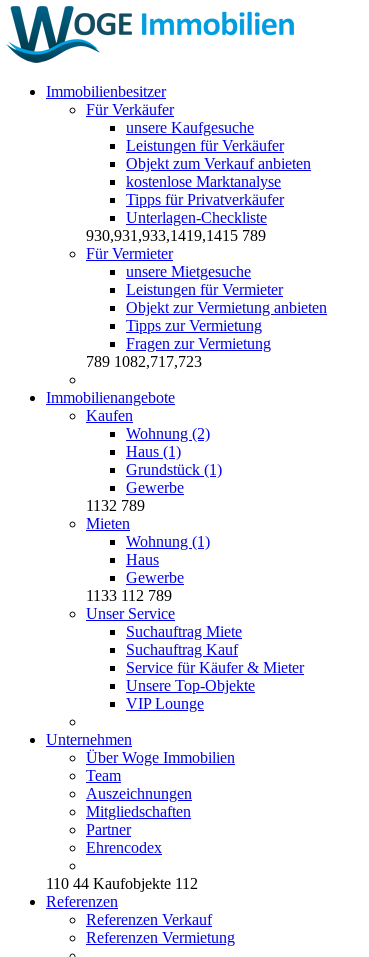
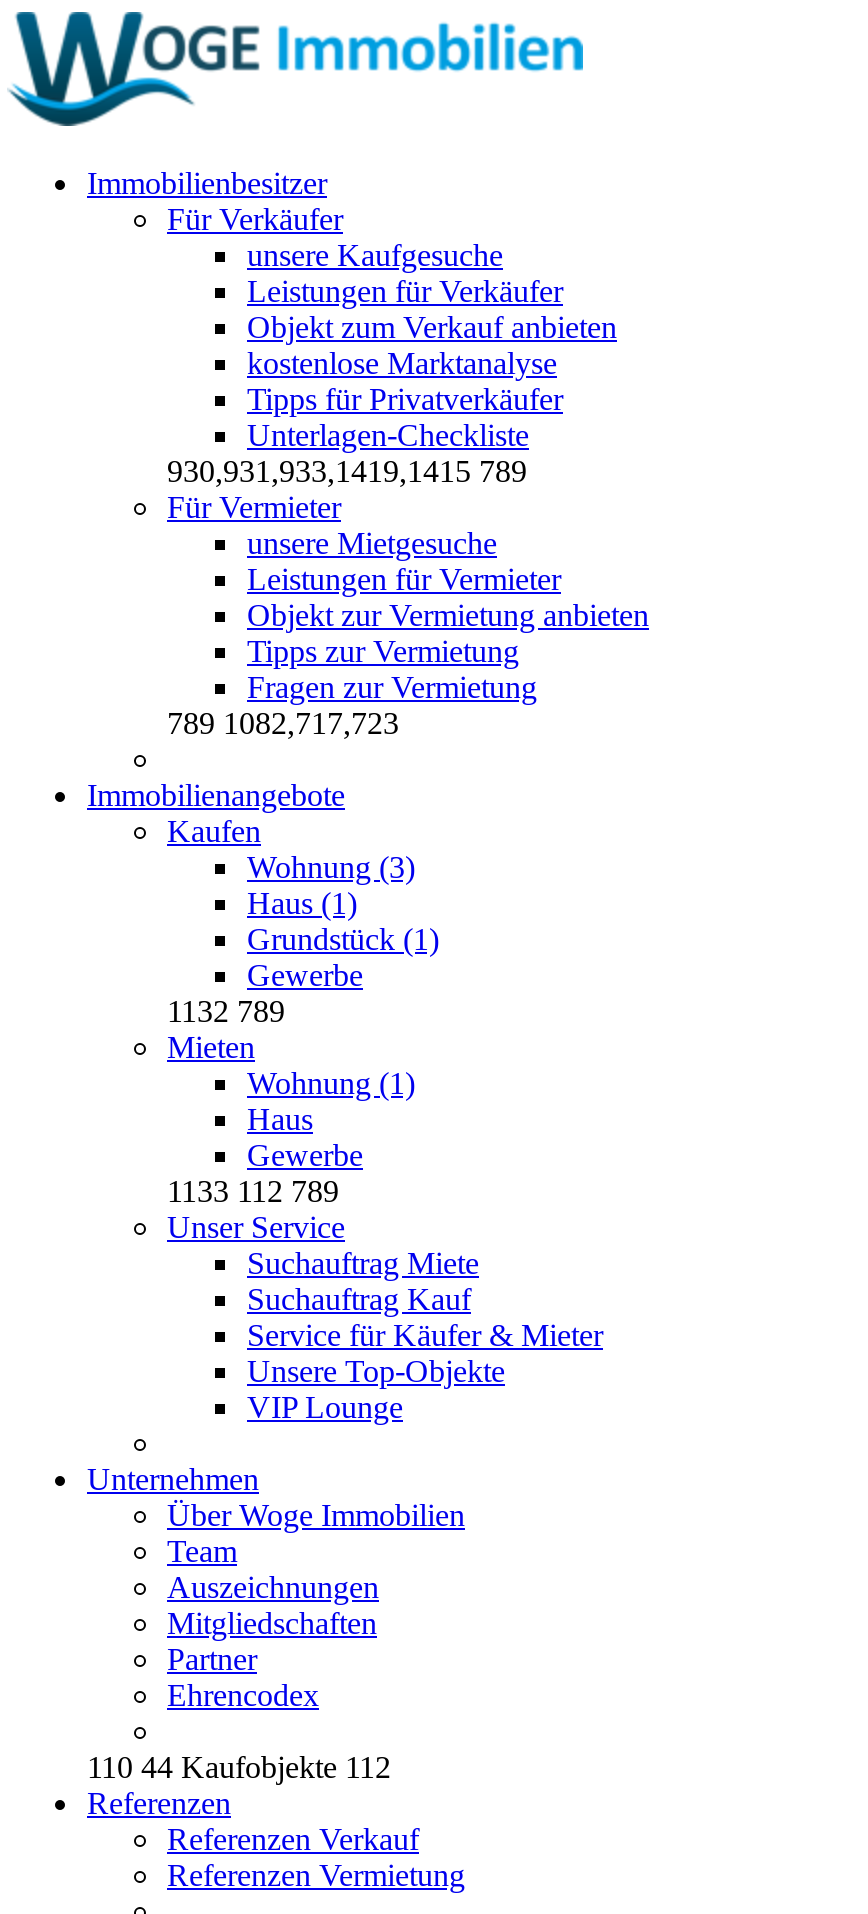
[126,425,210,442] Wohnung (2) -> [247,850,415,884] Wohnung (3)

